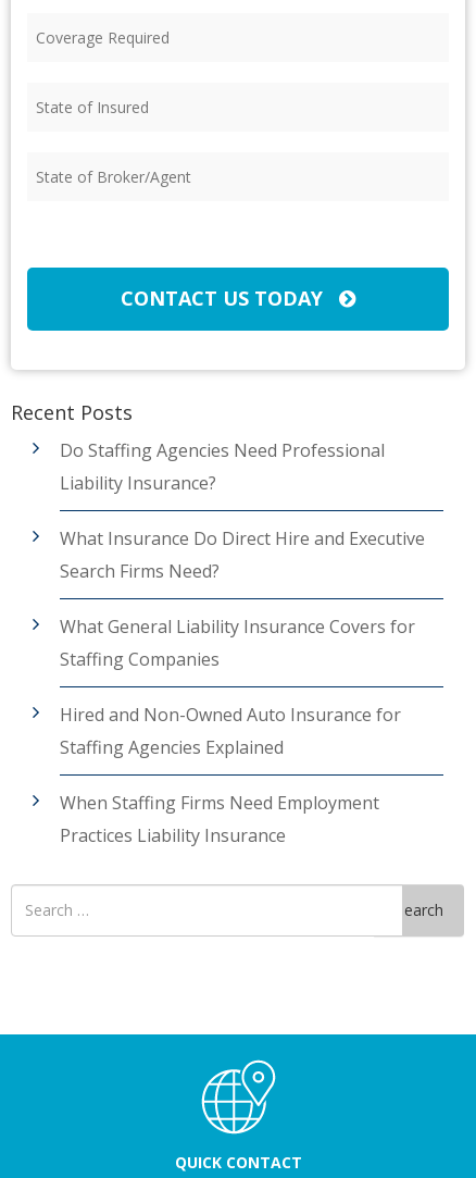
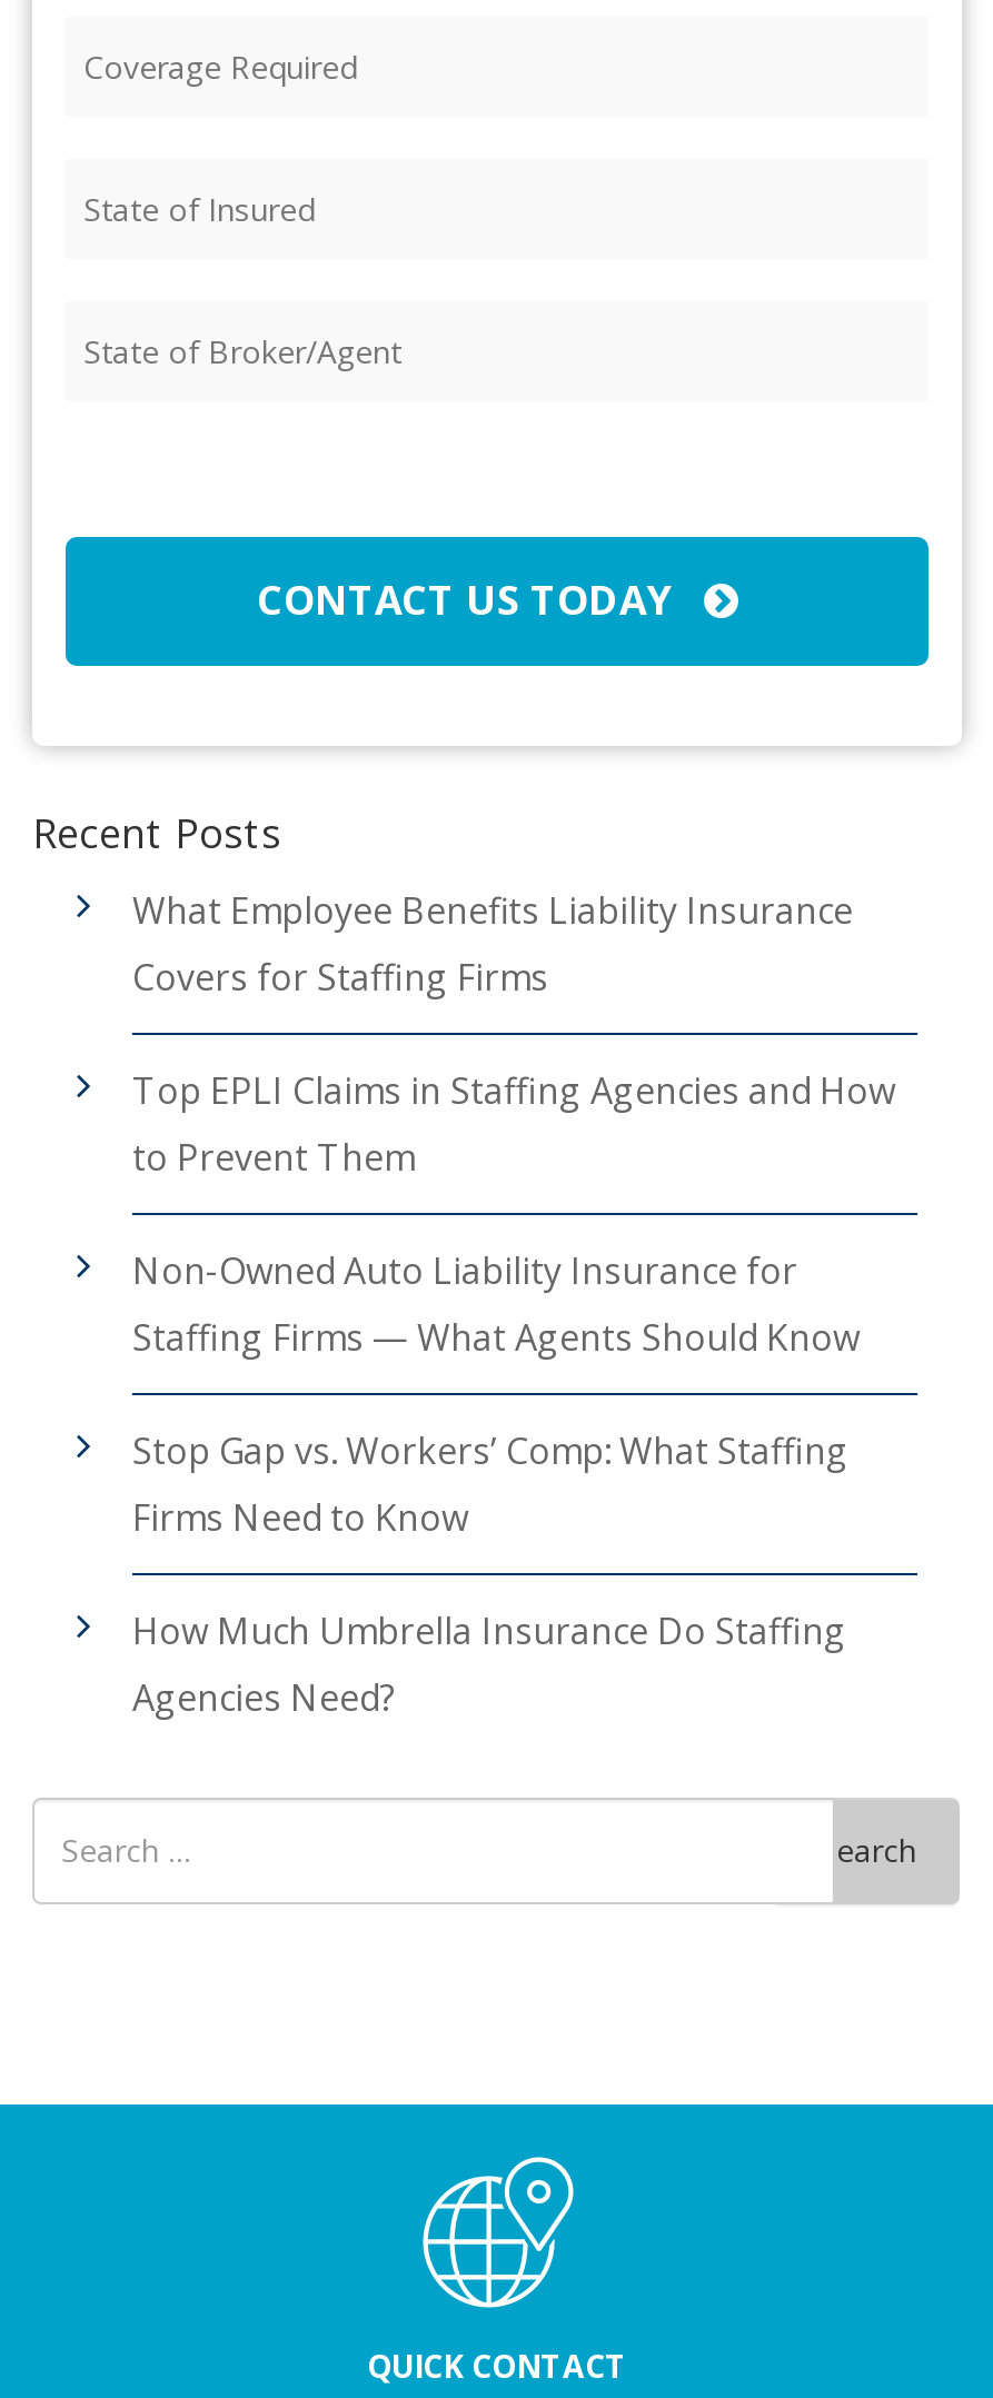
[60,438,385,495] Do Staffing Agencies Need Professional | Liability Insurance? -> [132,886,853,1001] What Employee Benefits Liability Insurance | Covers for Staffing Firms
[60,526,425,583] What Insurance Do Direct Hire and Executive | Search Firms Need? -> [132,1066,895,1181] Top EPLI Claims in Staffing Agencies and How | to Prevent Them
[60,614,415,671] What General Liability Insurance Covers for | Staffing Companies -> [132,1246,860,1361] Non-Owned Auto Liability Insurance for | Staffing Firms — What Agents Should Know
[60,702,401,759] Hired and Non-Owned Auto Insurance for | Staffing Agencies Explained -> [132,1426,848,1542] Stop Gap vs. Workers’ Comp: What Staffing | Firms Need to Know
[60,791,379,847] When Staffing Firms Need Employment | Practices Liability Insurance -> [132,1606,846,1722] How Much Umbrella Insurance Do Staffing | Agencies Need?

